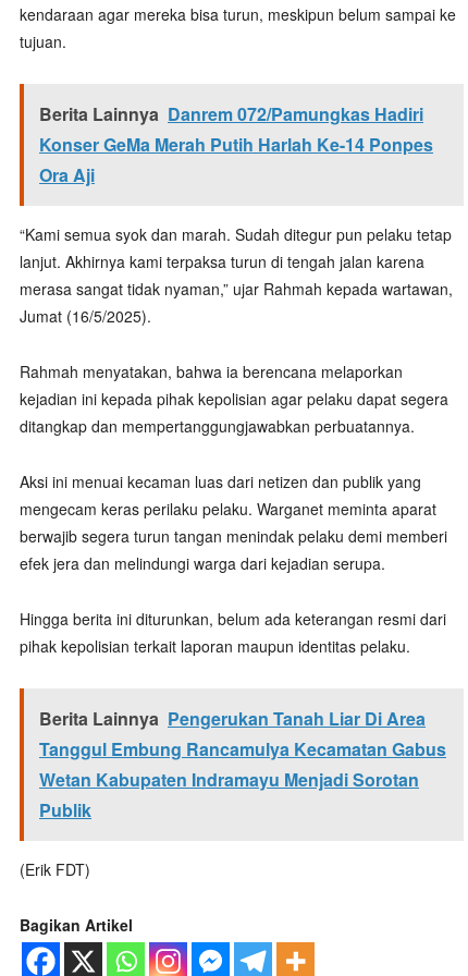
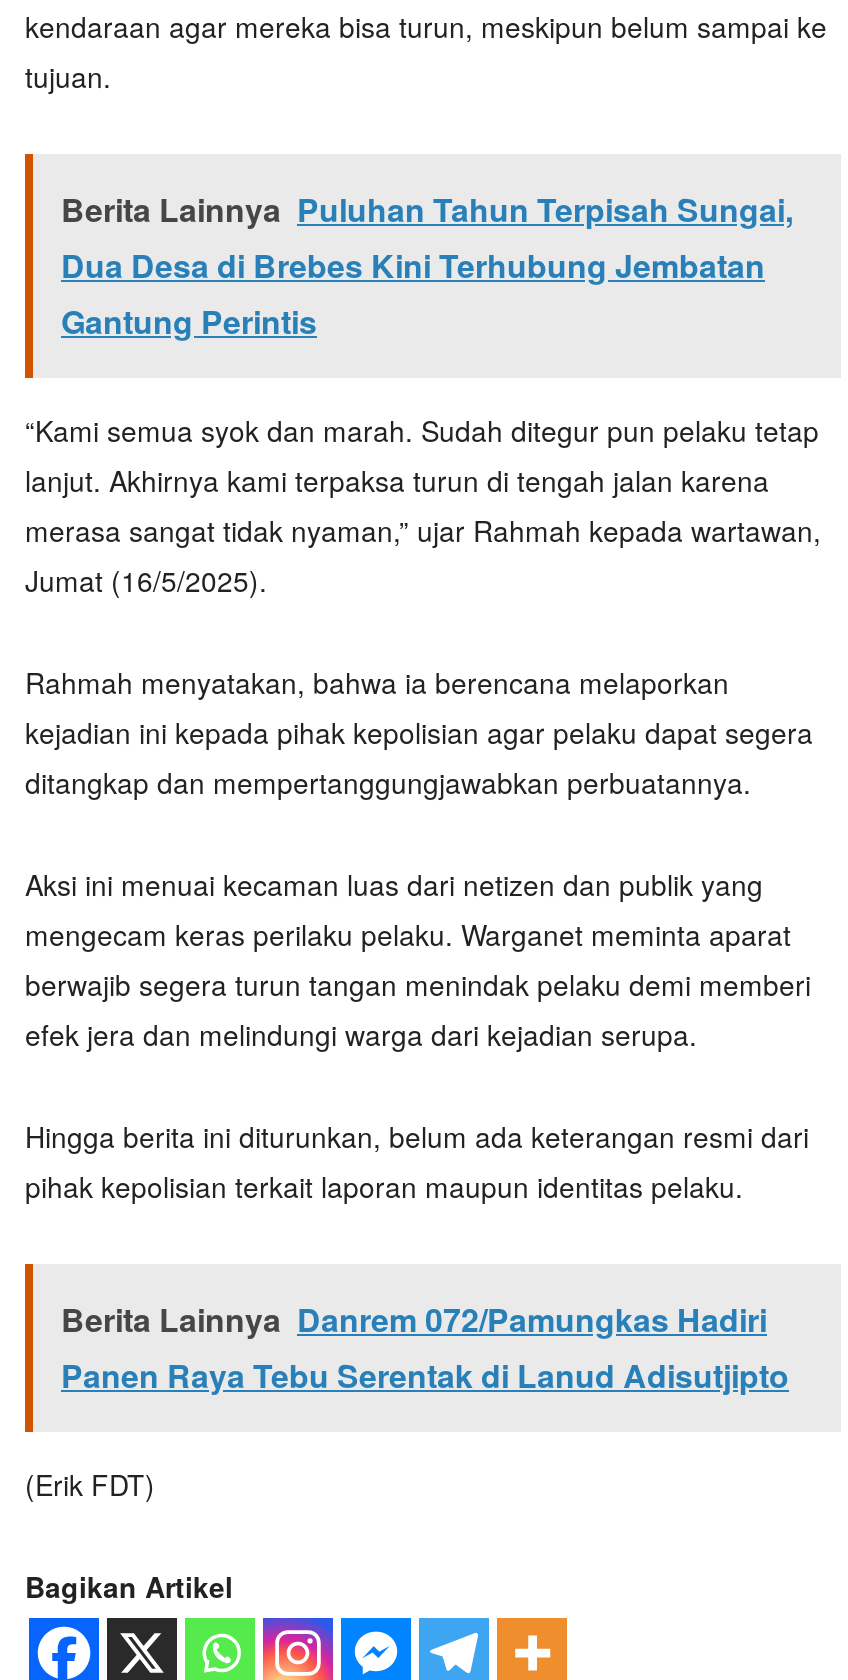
moved [39,101,423,126] -> [61,1296,767,1342]: Berita Lainnya Danrem 072/Pamungkas Hadiri
[39,132,433,187] Konser GeMa Merah Putih Harlah Ke-14 Ponpes | Ora Aji -> [61,186,793,344] Berita Lainnya Puluhan Tahun Terpisah Sungai, | Dua Desa di Brebes Kini Terhubung Jembatan | Gantung Perintis
[39,706,446,822] Berita Lainnya Pengerukan Tanah Liar Di Area | Tanggul Embung Rancamulya Kecamatan Gabus | Wetan Kabupaten Indramayu Menjadi Sorotan | Publik -> [61,1352,789,1398] Panen Raya Tebu Serentak di Lanud Adisutjipto

